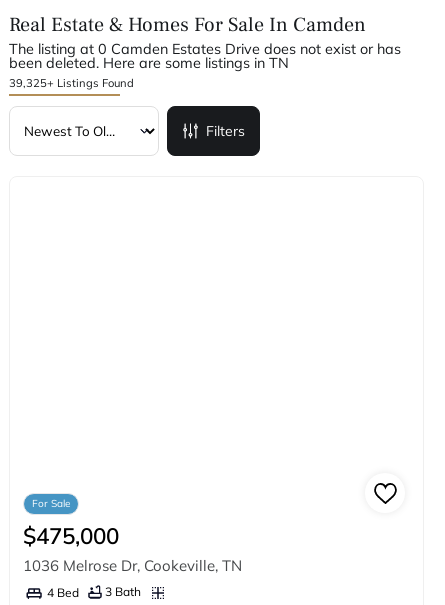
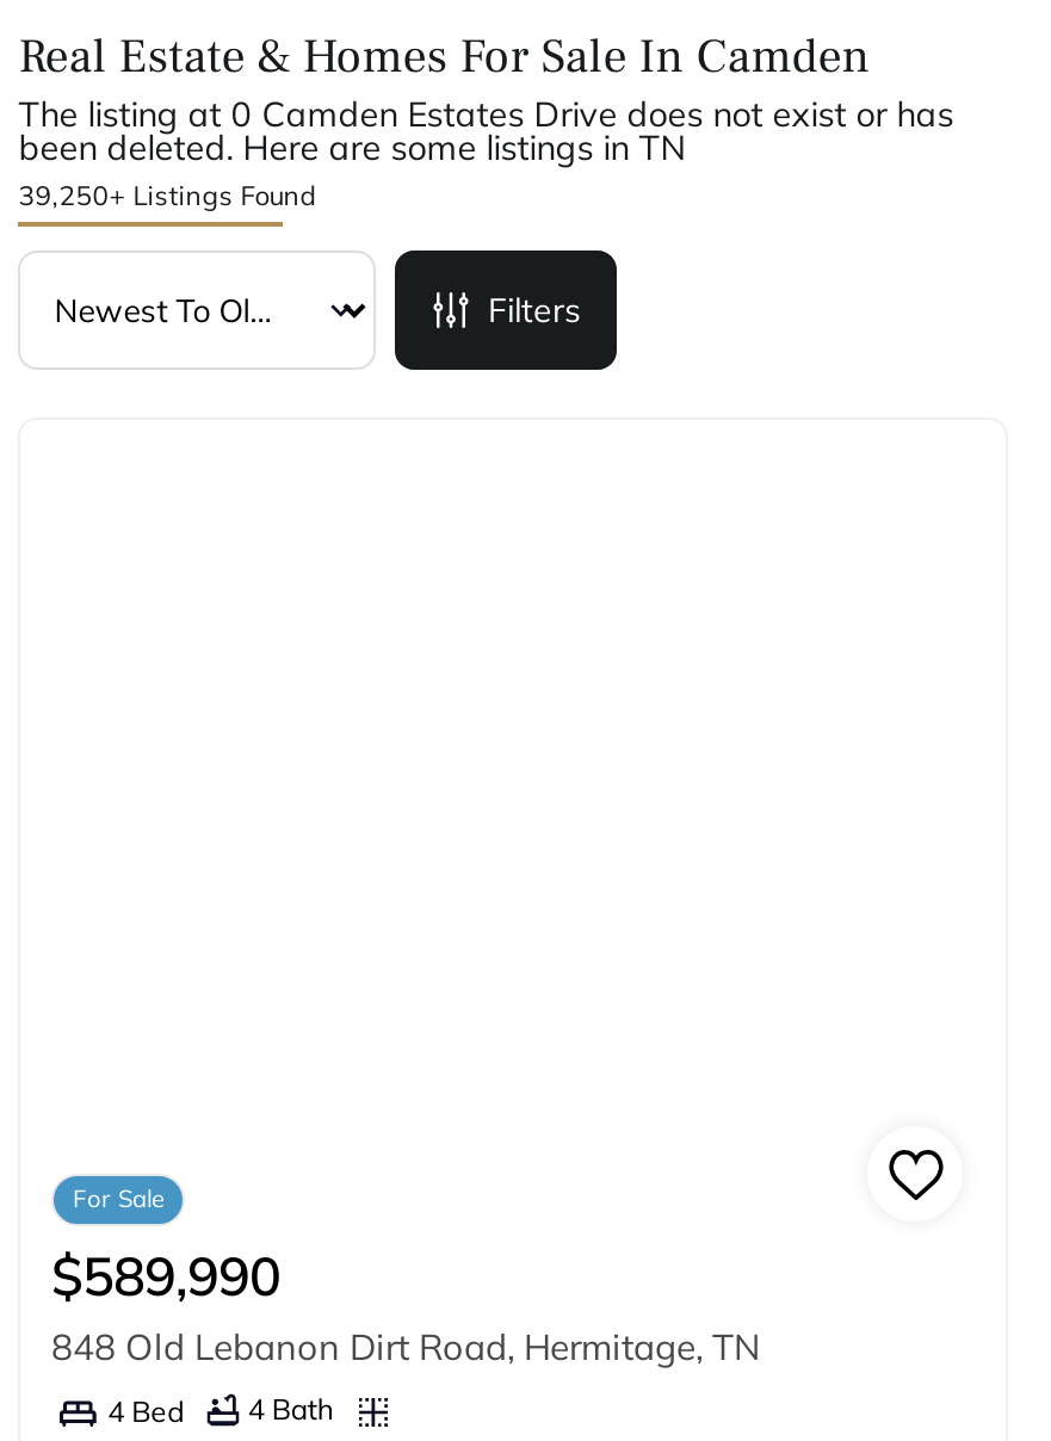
[9,76,134,90] 39,325+ Listings Found -> [18,179,317,213] 39,250+ Listings Found
[23,521,242,575] $475,000 | 1036 Melrose Dr, Cookeville, TN -> [51,1240,760,1370] $589,990 | 848 Old Lebanon Dirt Road, Hermitage, TN
[47,584,141,600] 4 Bed 3 Bath -> [108,1391,334,1428] 4 Bed 4 Bath

